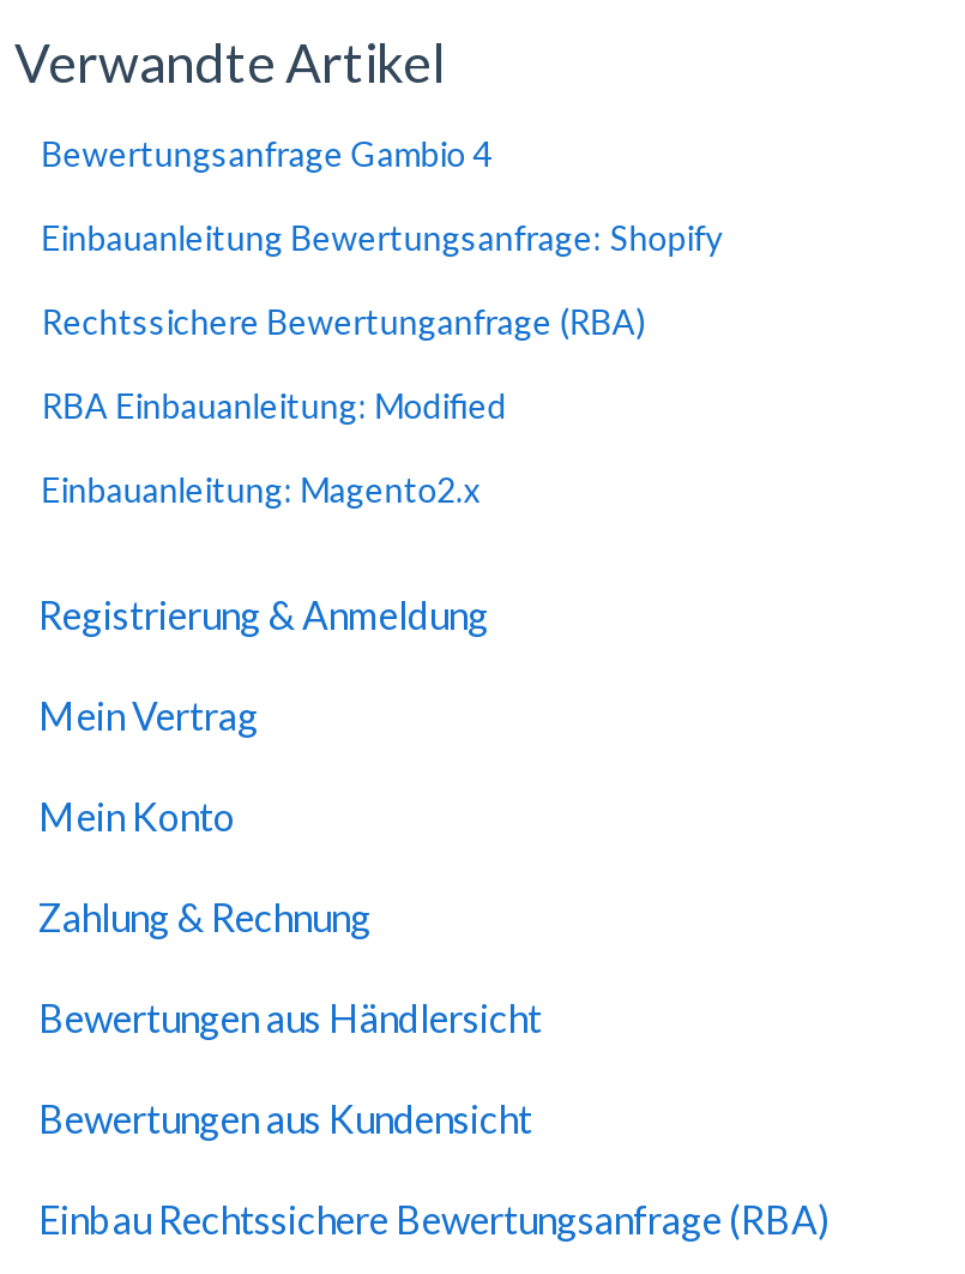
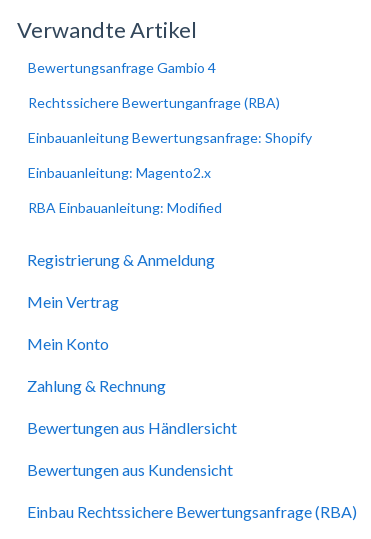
moved [41,217,722,258] -> [28,129,312,146]: Einbauanleitung Bewertungsanfrage: Shopify
moved [41,301,645,342] -> [28,94,280,111]: Rechtssichere Bewertunganfrage (RBA)
moved [41,385,506,426] -> [28,199,222,216]: RBA Einbauanleitung: Modified
moved [41,469,480,510] -> [28,164,211,181]: Einbauanleitung: Magento2.x

